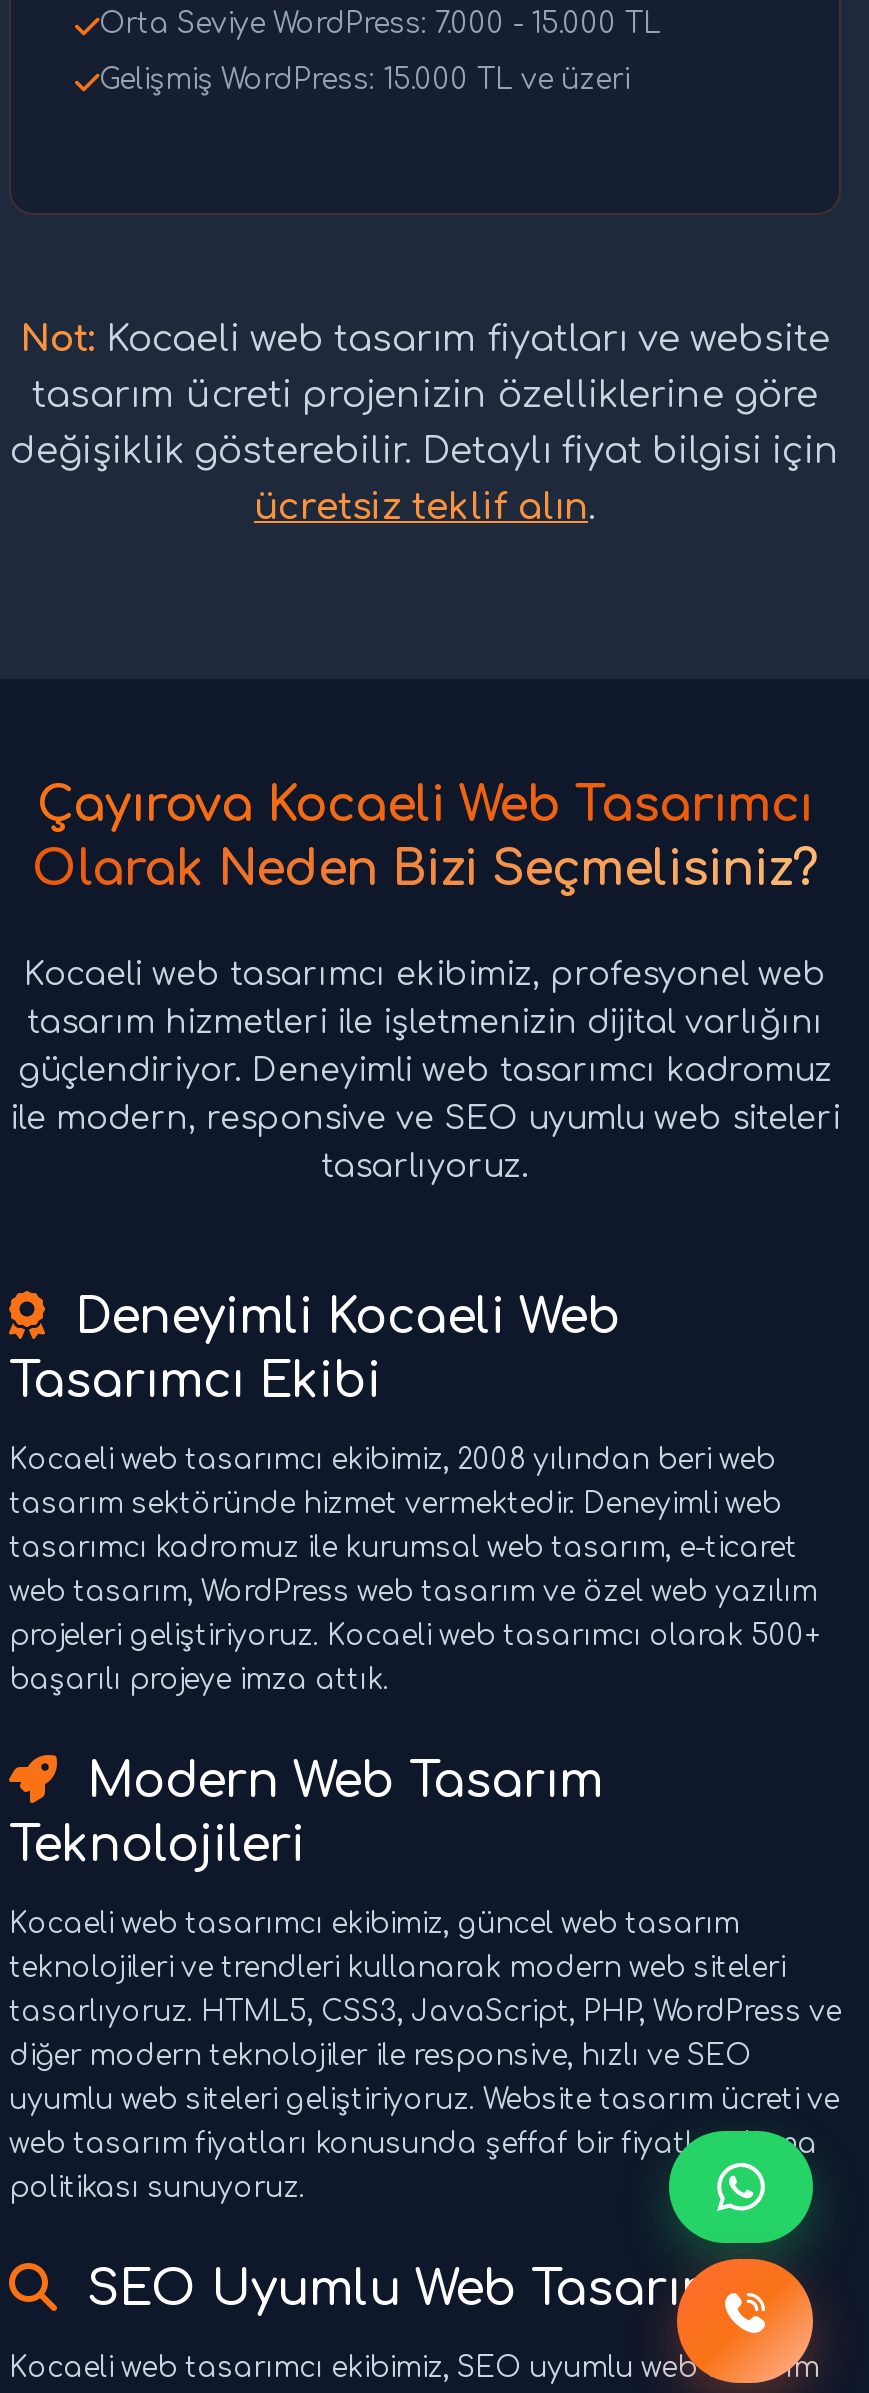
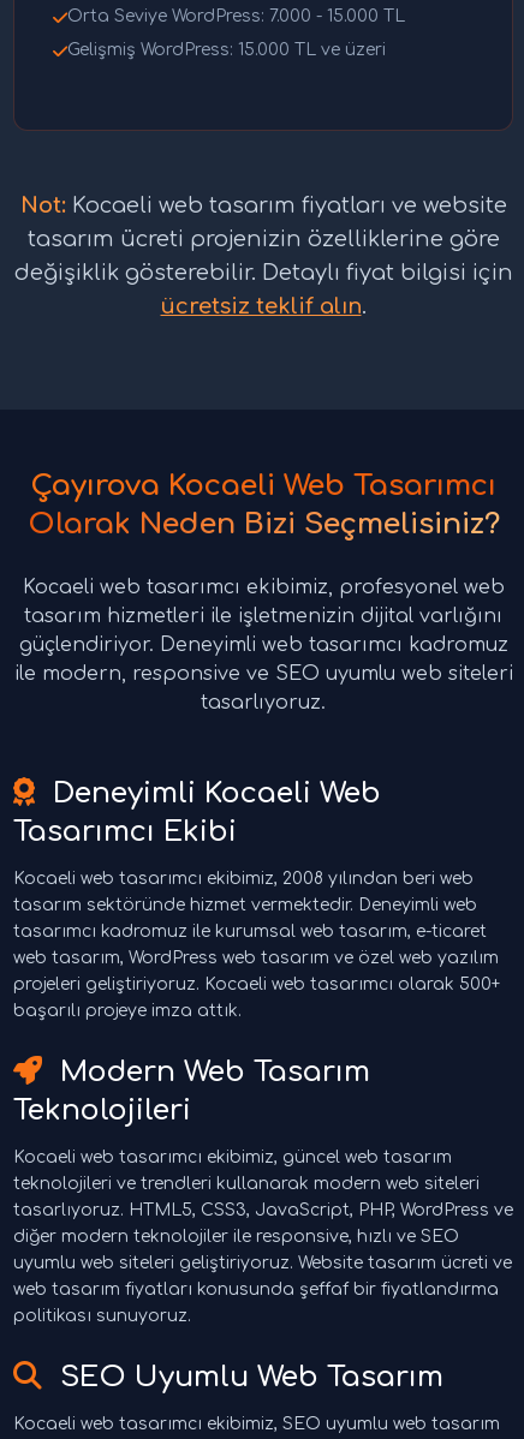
[665,2165,821,2349] [image] -> none

